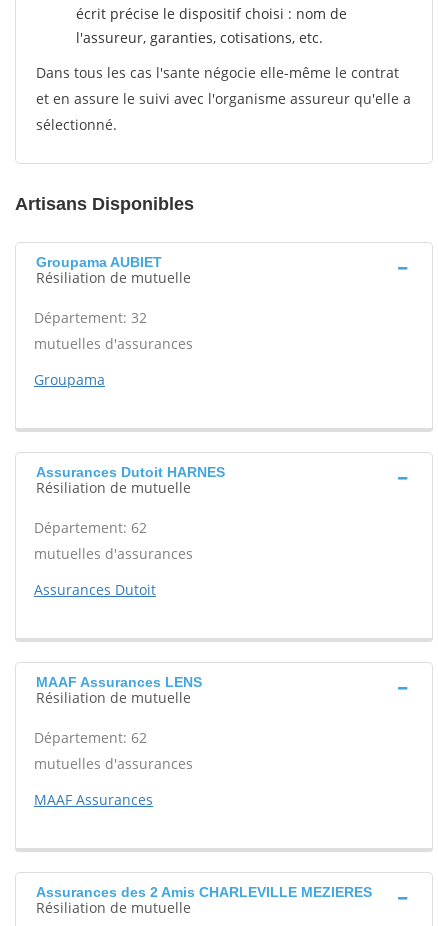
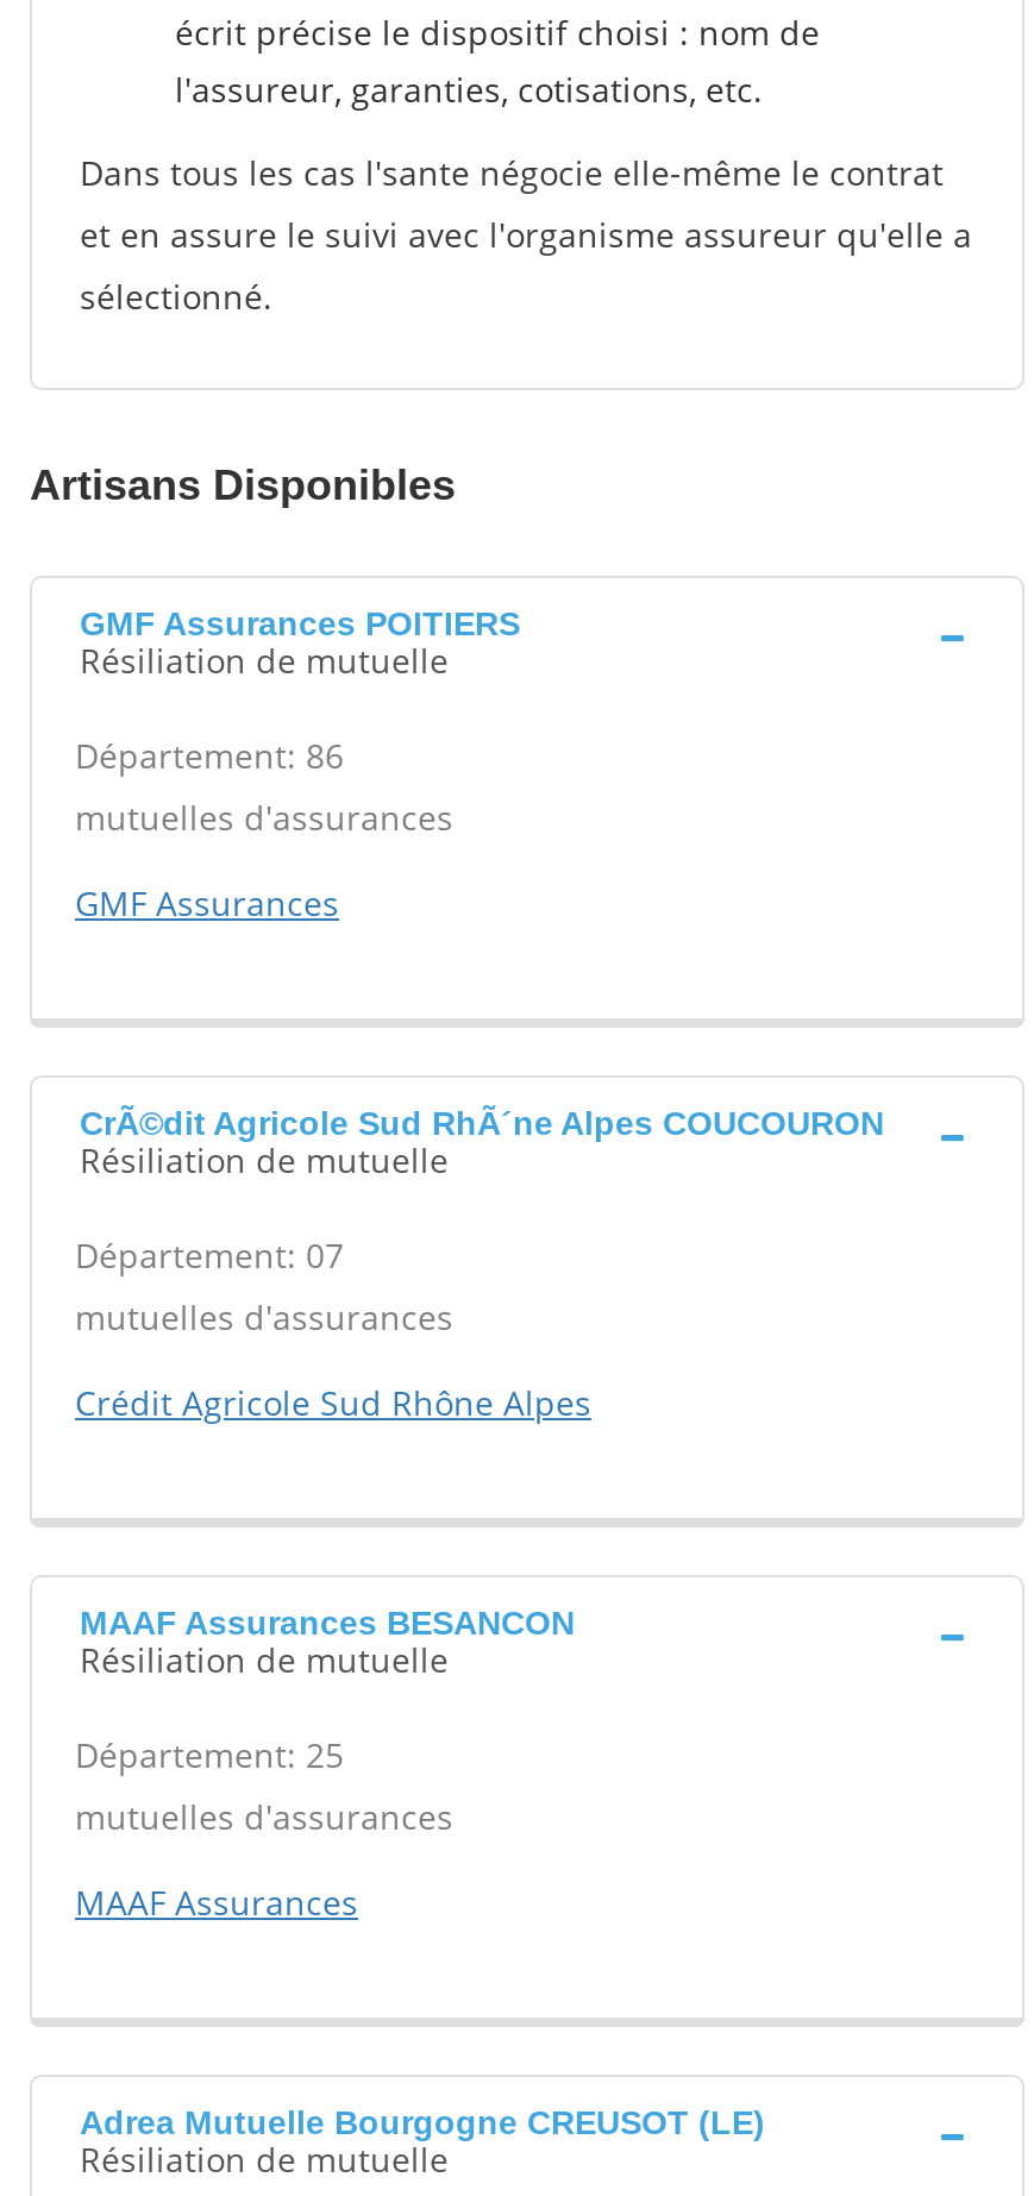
[36,254,162,270] Groupama AUBIET -> [80,604,520,642] GMF Assurances POITIERS
[34,308,147,327] Département: 32 -> [75,733,344,778] Département: 86
[34,370,105,389] Groupama -> [75,880,339,926] GMF Assurances
[36,464,225,480] Assurances Dutoit HARNES -> [80,1104,884,1142] CrÃ©dit Agricole Sud RhÃ´ne Alpes COUCOURON
[34,518,147,537] Département: 62 -> [75,1232,344,1278] Département: 07
[34,580,156,599] Assurances Dutoit -> [75,1380,591,1425] Crédit Agricole Sud Rhône Alpes
[36,674,202,690] MAAF Assurances LENS -> [80,1604,575,1642] MAAF Assurances BESANCON
[34,728,147,747] Département: 62 -> [75,1732,344,1777] Département: 25
[36,884,372,900] Assurances des 2 Amis CHARLEVILLE MEZIERES -> [80,2103,765,2141] Adrea Mutuelle Bourgogne CREUSOT (LE)

